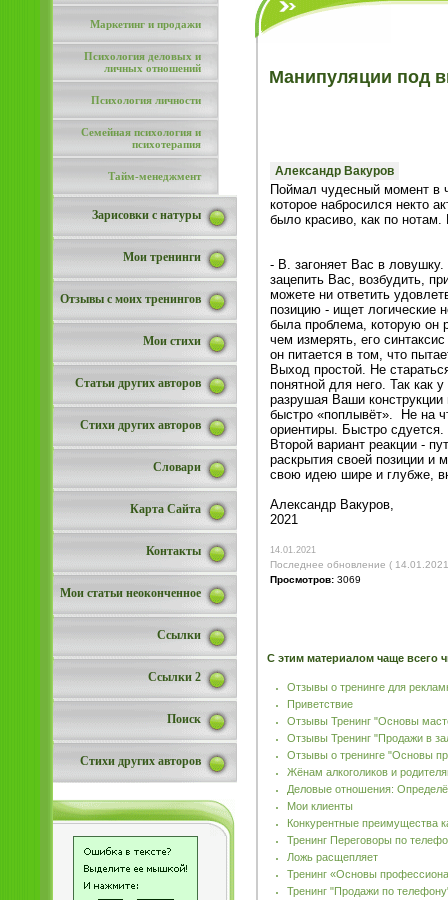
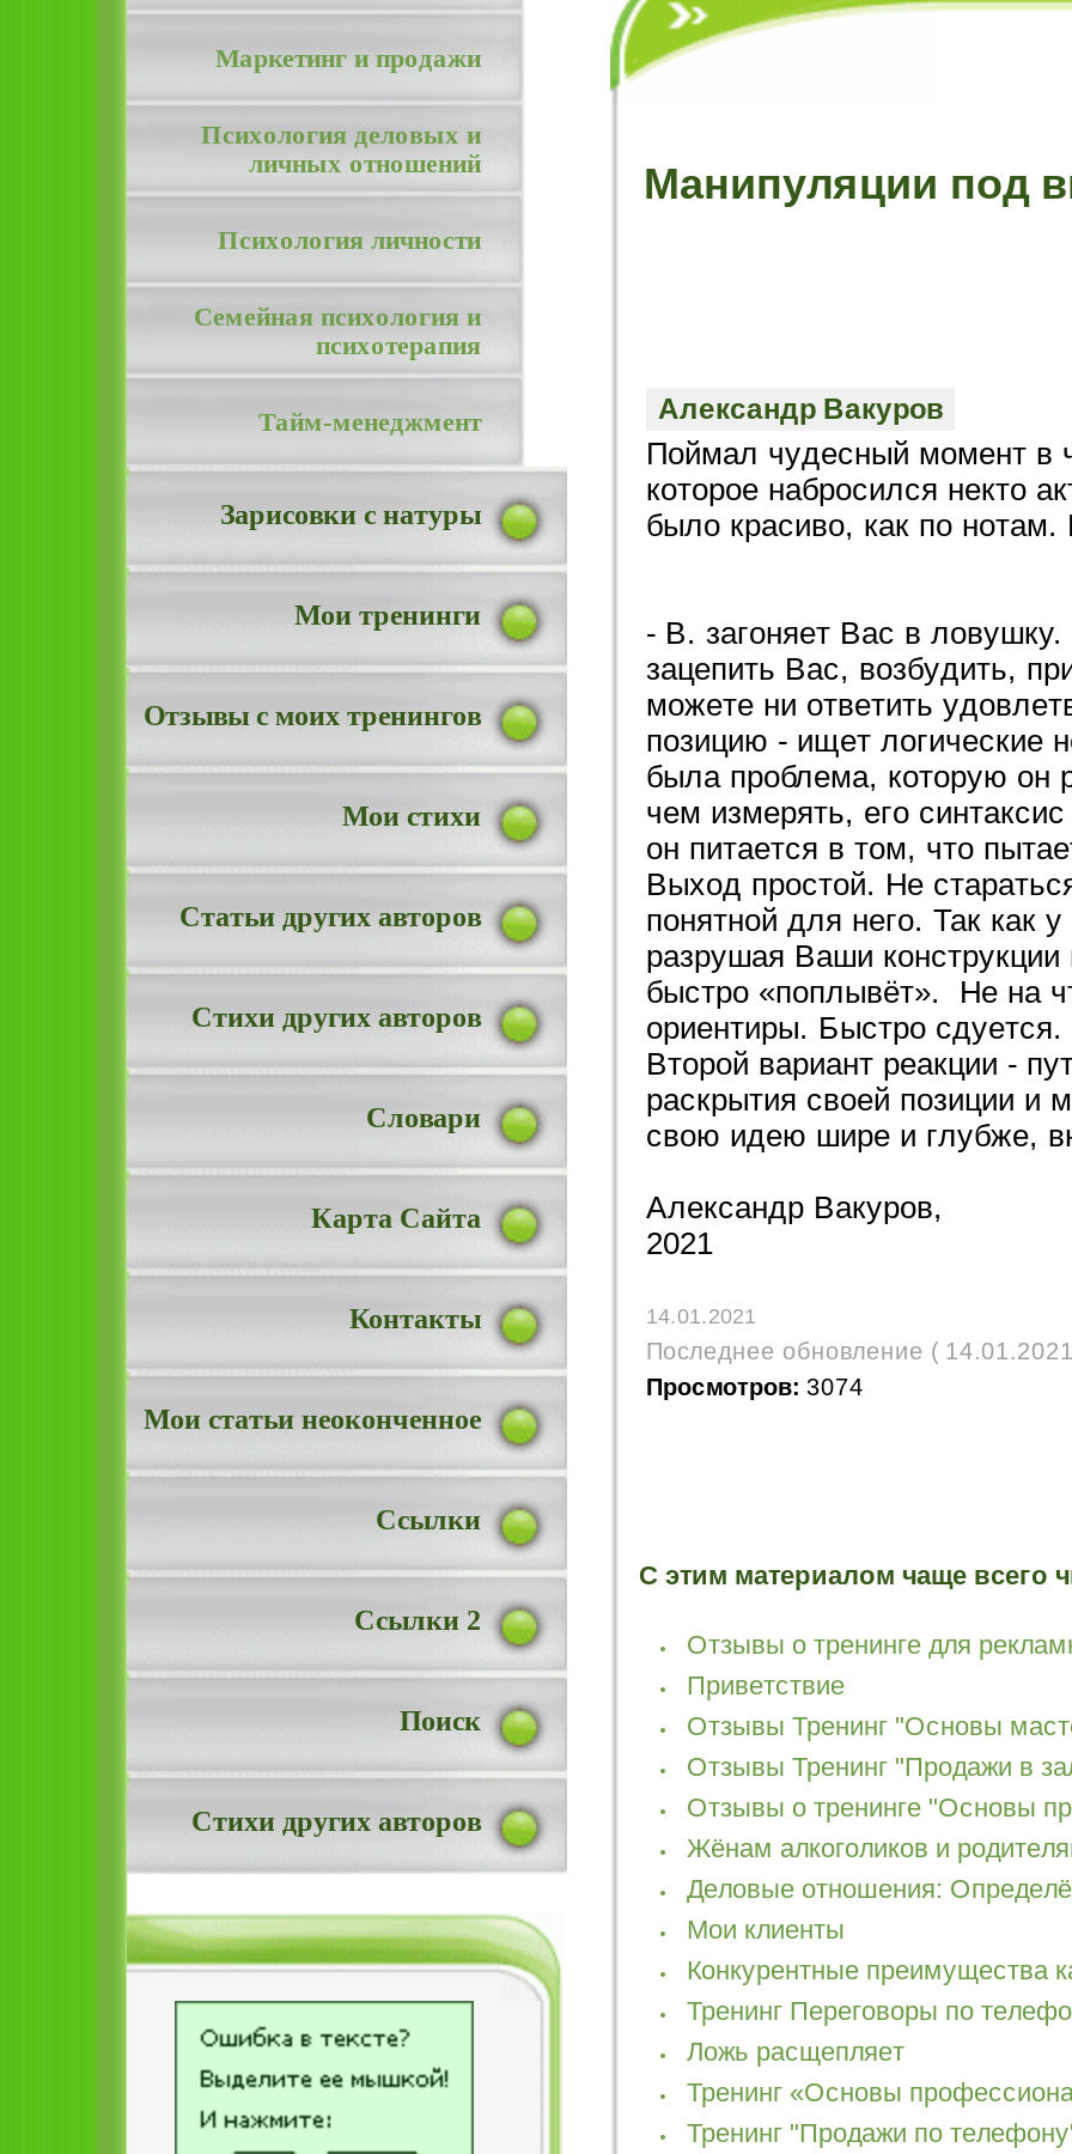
[270,573,361,584] Просмотров: 3069 -> [646,1373,864,1399] Просмотров: 3074

